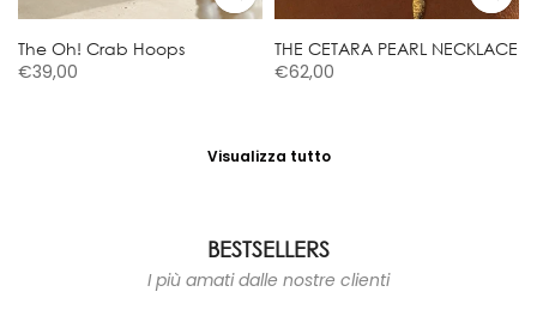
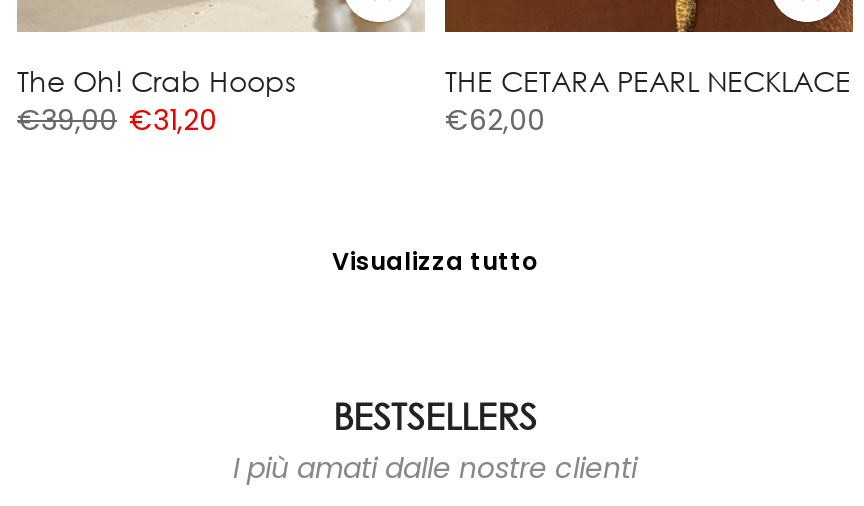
[18,60,78,84] €39,00 -> [17,100,217,140] €39,00 €31,20

